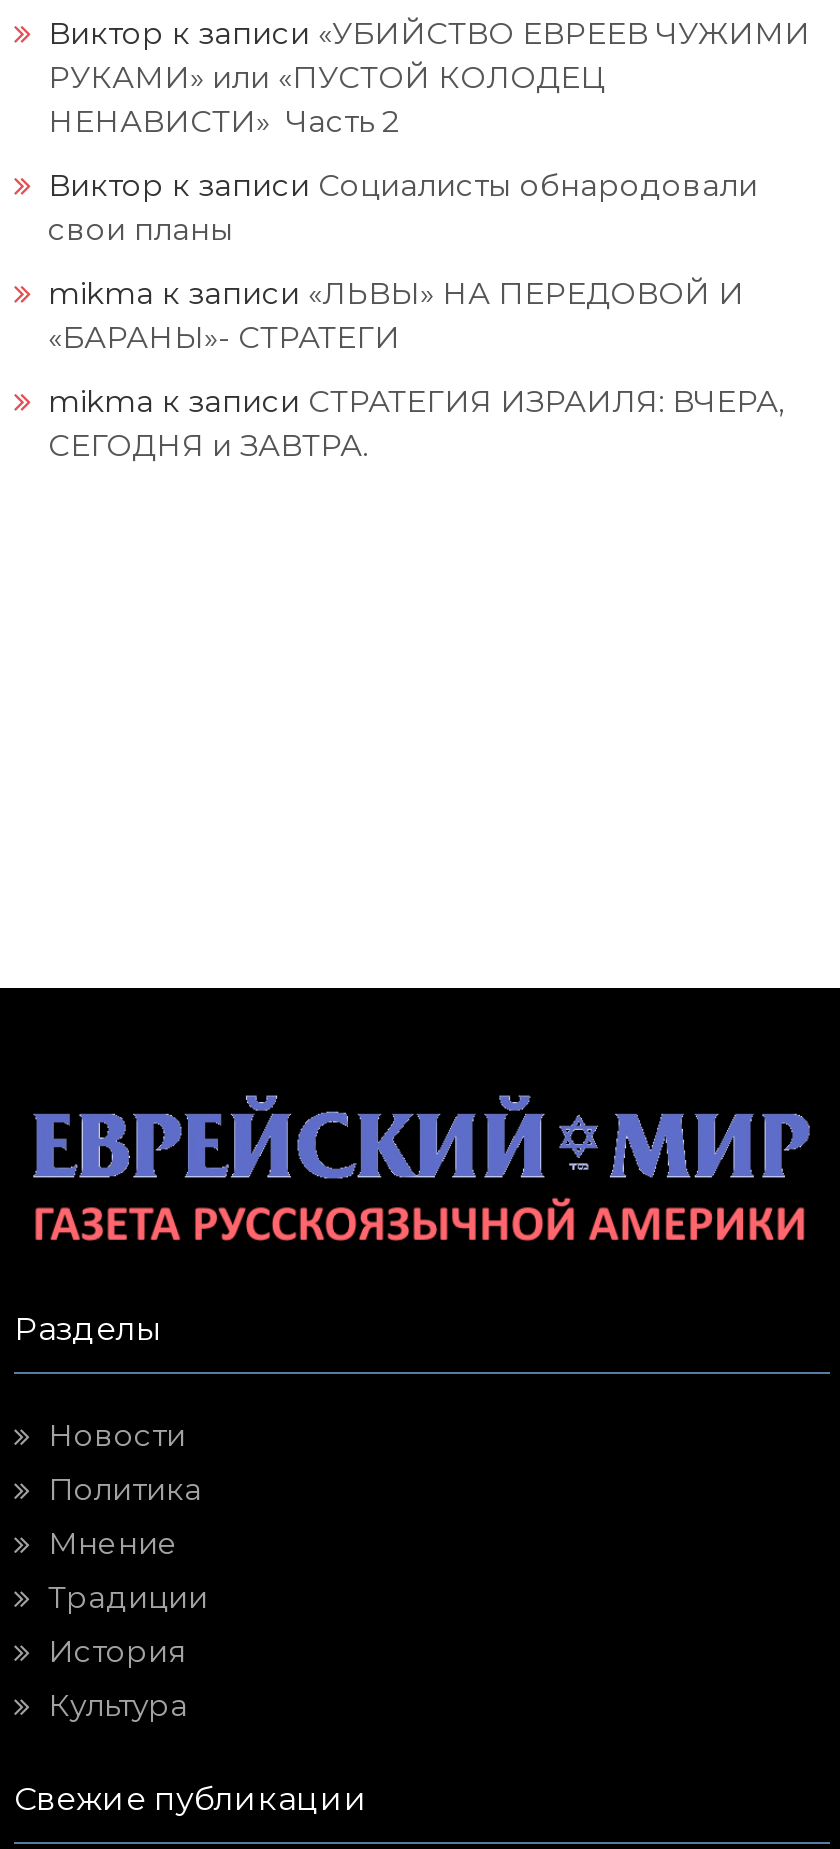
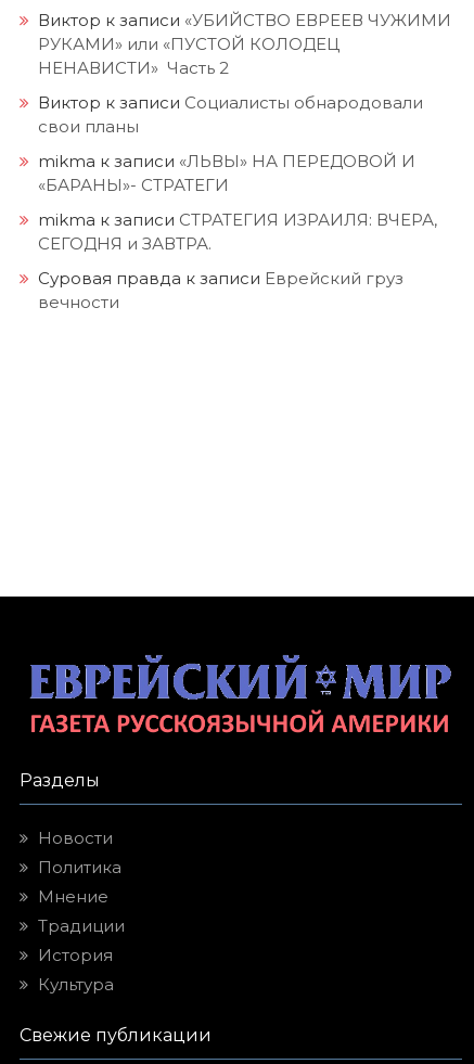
none -> [38,267,403,312] Суровая правда к записи Еврейский груз | вечности

